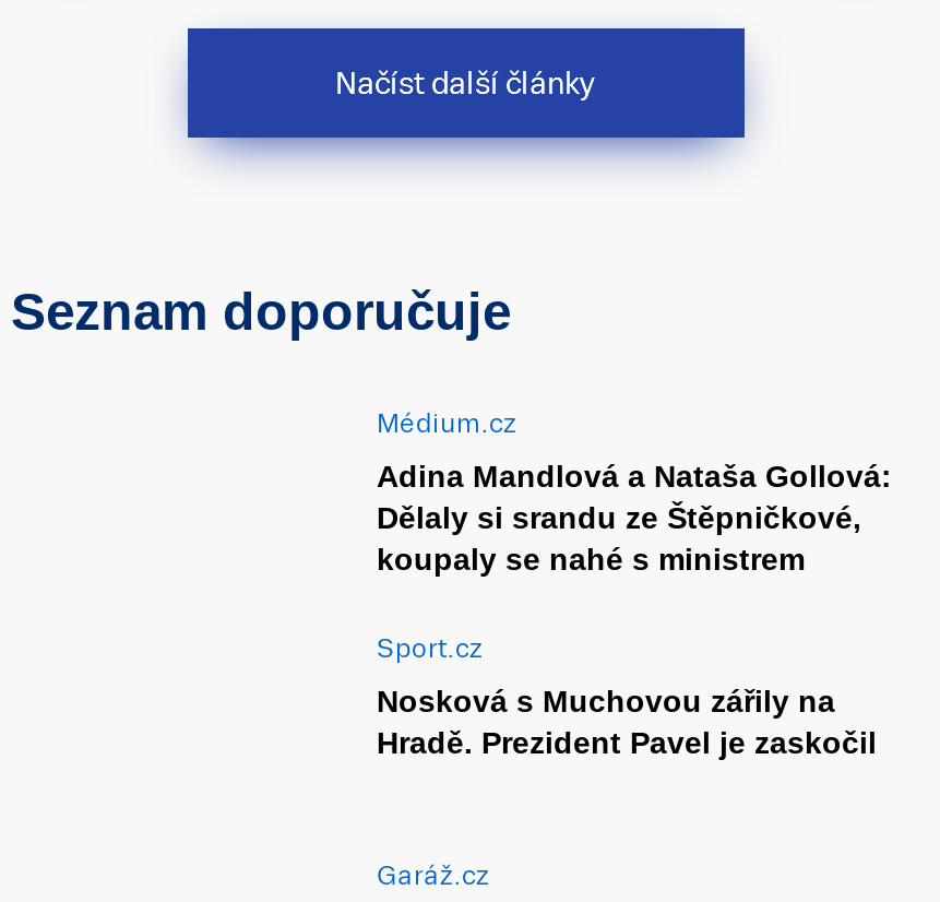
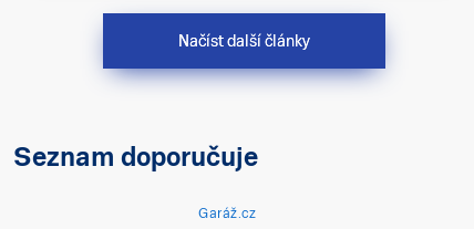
[377,408,892,761] Médium.cz | Adina Mandlová a Nataša Gollová: | Dělaly si srandu ze Štěpničkové, | koupaly se nahé s ministrem | Sport.cz | Nosková s Muchovou zářily na | Hradě. Prezident Pavel je zaskočil -> none

